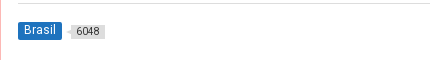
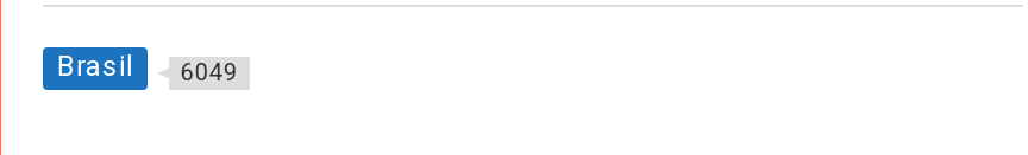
[24,23,100,37] Brasil 6048 -> [57,50,238,84] Brasil 6049

